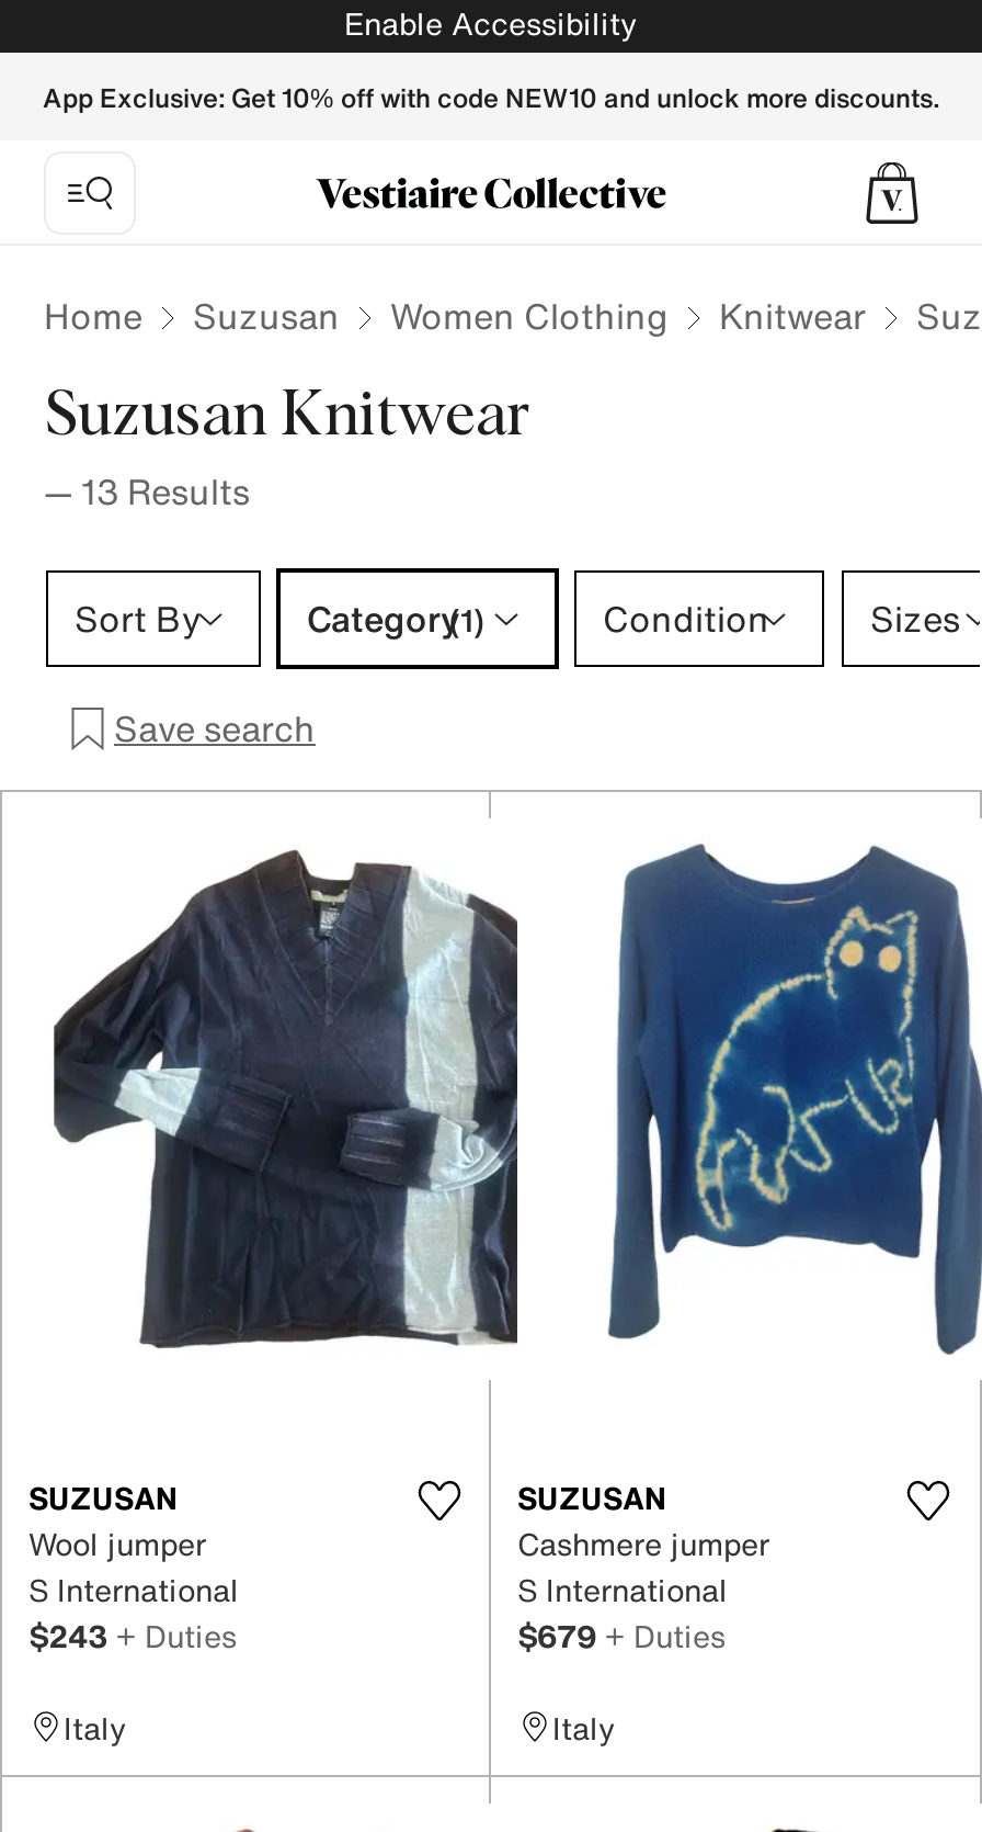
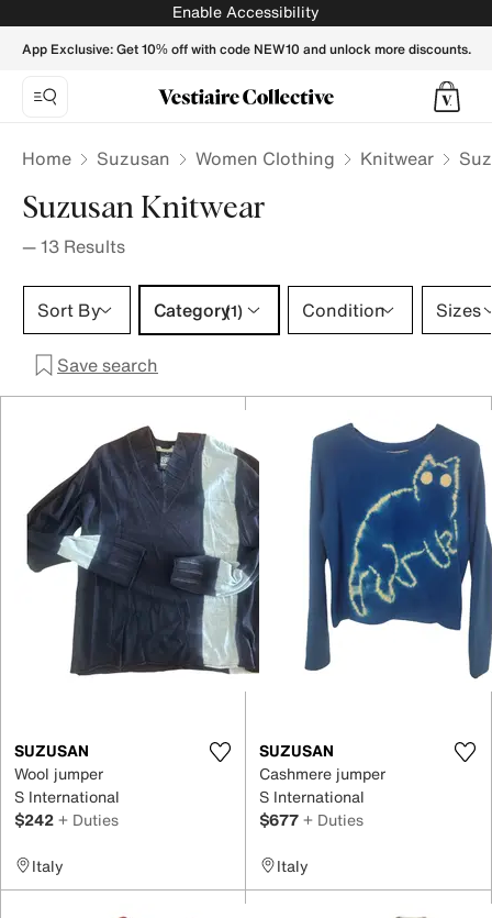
[28,1612,237,1658] $243 + Duties -> [14,808,119,831] $242 + Duties
[517,1612,726,1658] $679 + Duties -> [259,808,364,831] $677 + Duties

